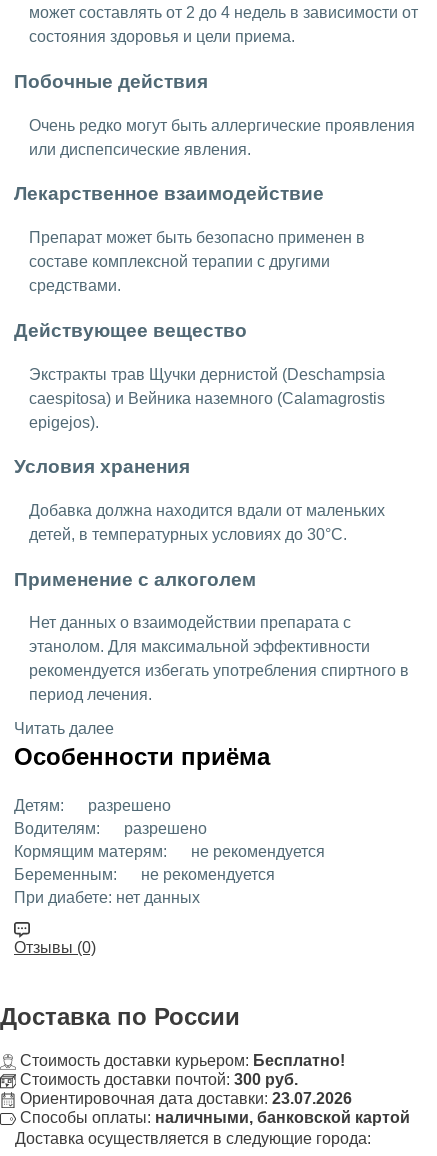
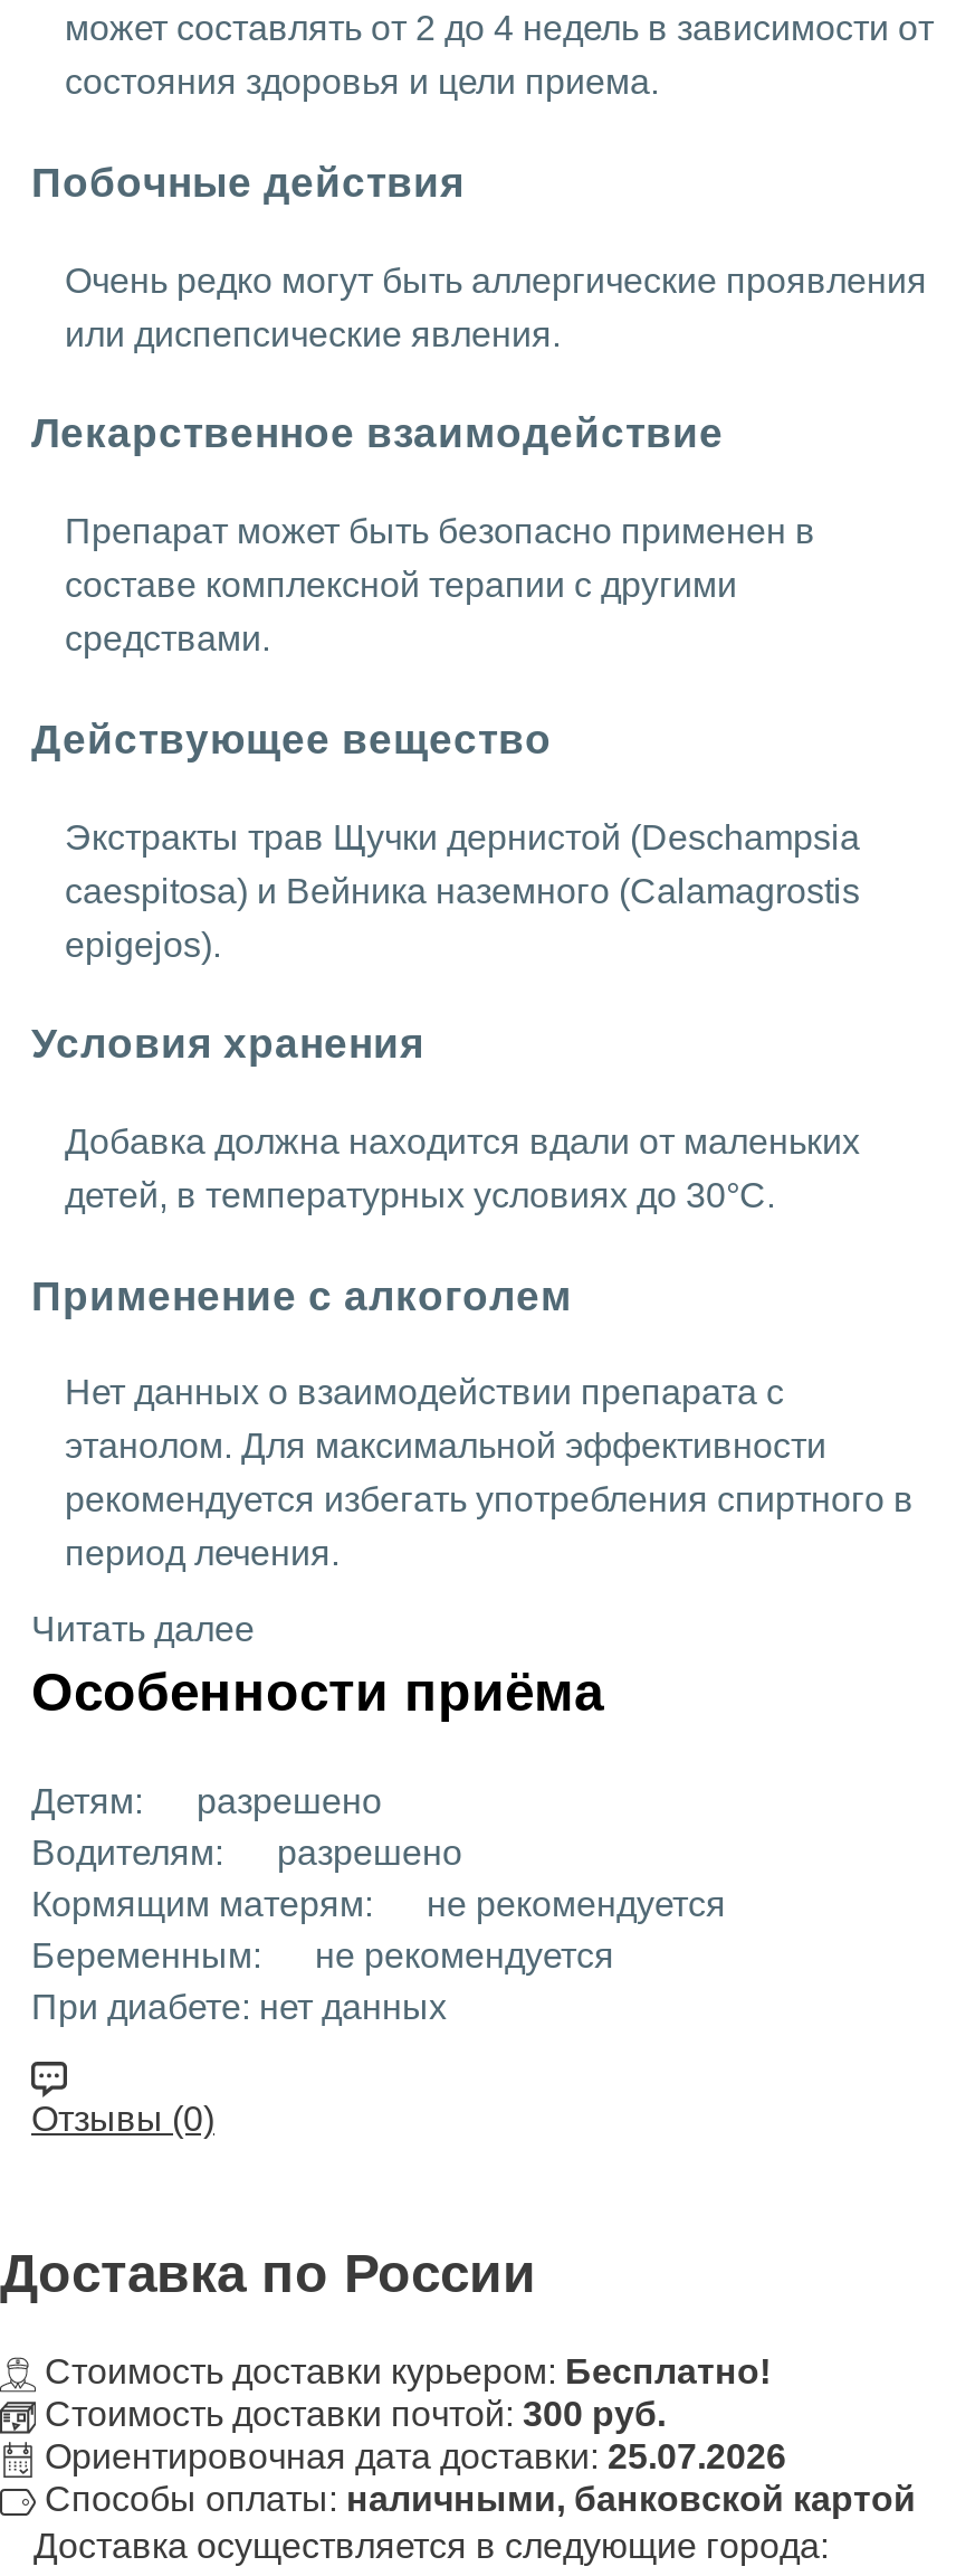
[16,1090,352,1107] Ориентировочная дата доставки: 23.07.2026 -> [36,2438,786,2476] Ориентировочная дата доставки: 25.07.2026

